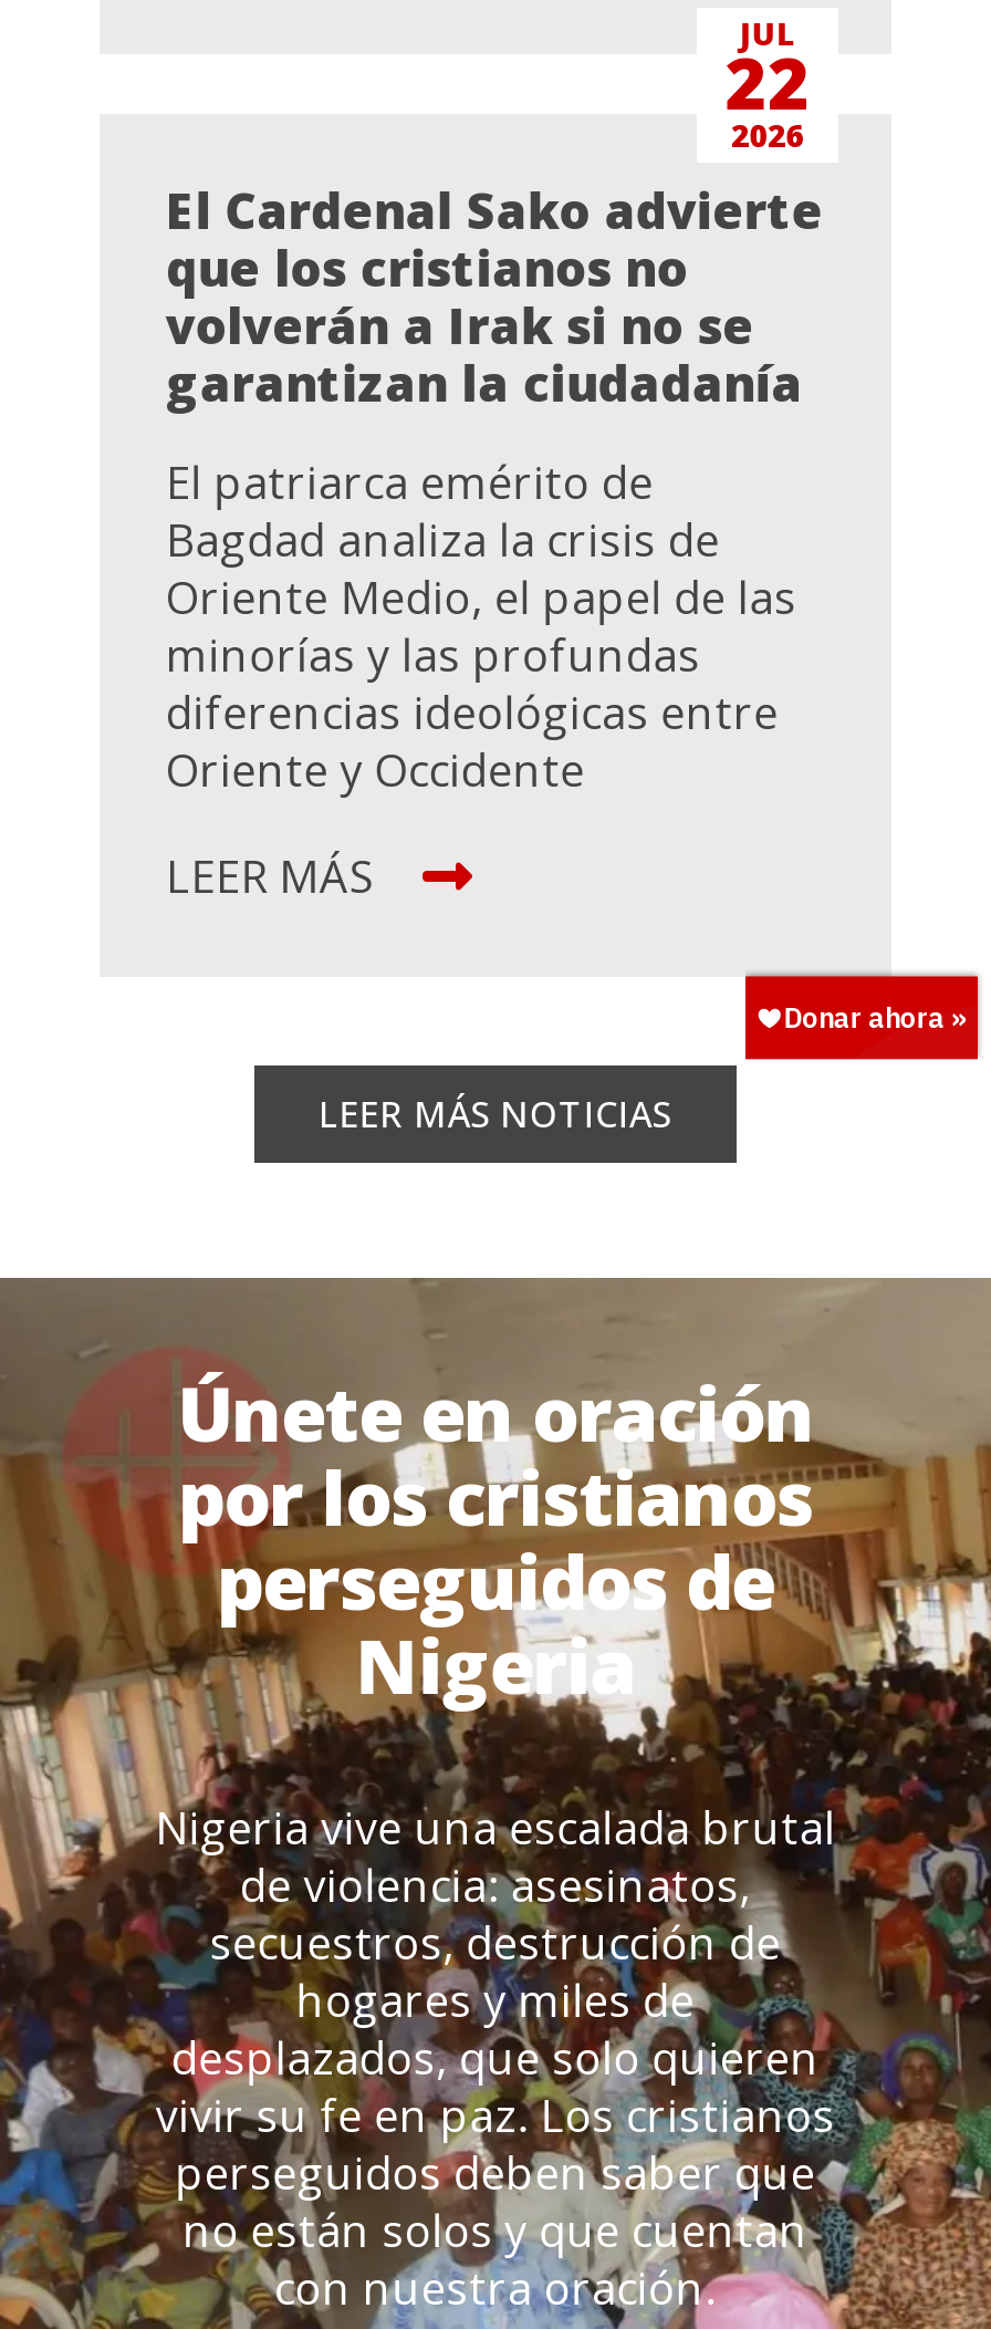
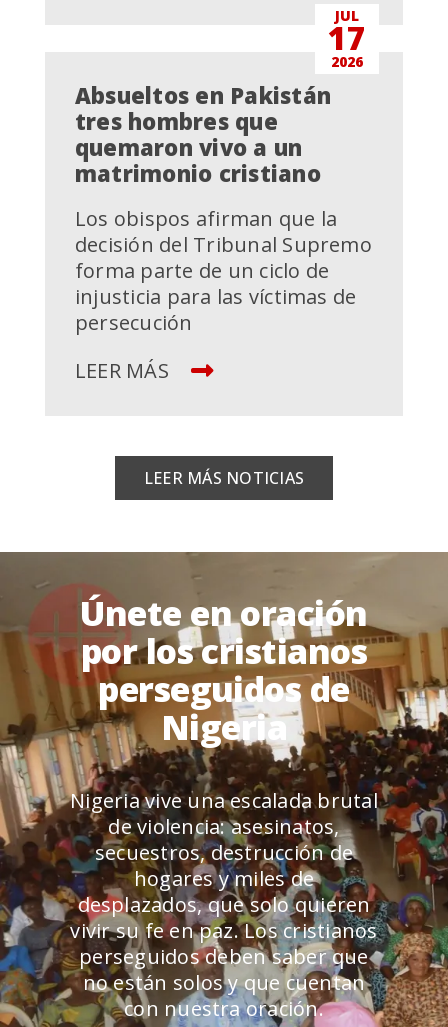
[725,35,810,130] 22 -> [328,16,366,59] 17
[166,177,823,416] El Cardenal Sako advierte | que los cristianos no | volverán a Irak si no se | garantizan la ciudadanía -> [75,80,331,188] Absueltos en Pakistán | tres hombres que | quemaron vivo a un | matrimonio cristiano
[166,453,797,801] El patriarca emérito de | Bagdad analiza la crisis de | Oriente Medio, el papel de las | minorías y las profundas | diferencias ideológicas entre | Oriente y Occidente -> [75,205,372,336] Los obispos afirman que la | decisión del Tribunal Supremo | forma parte de un ciclo de | injusticia para las víctimas de | persecución
[743,973,982,1061] [image] -> none

